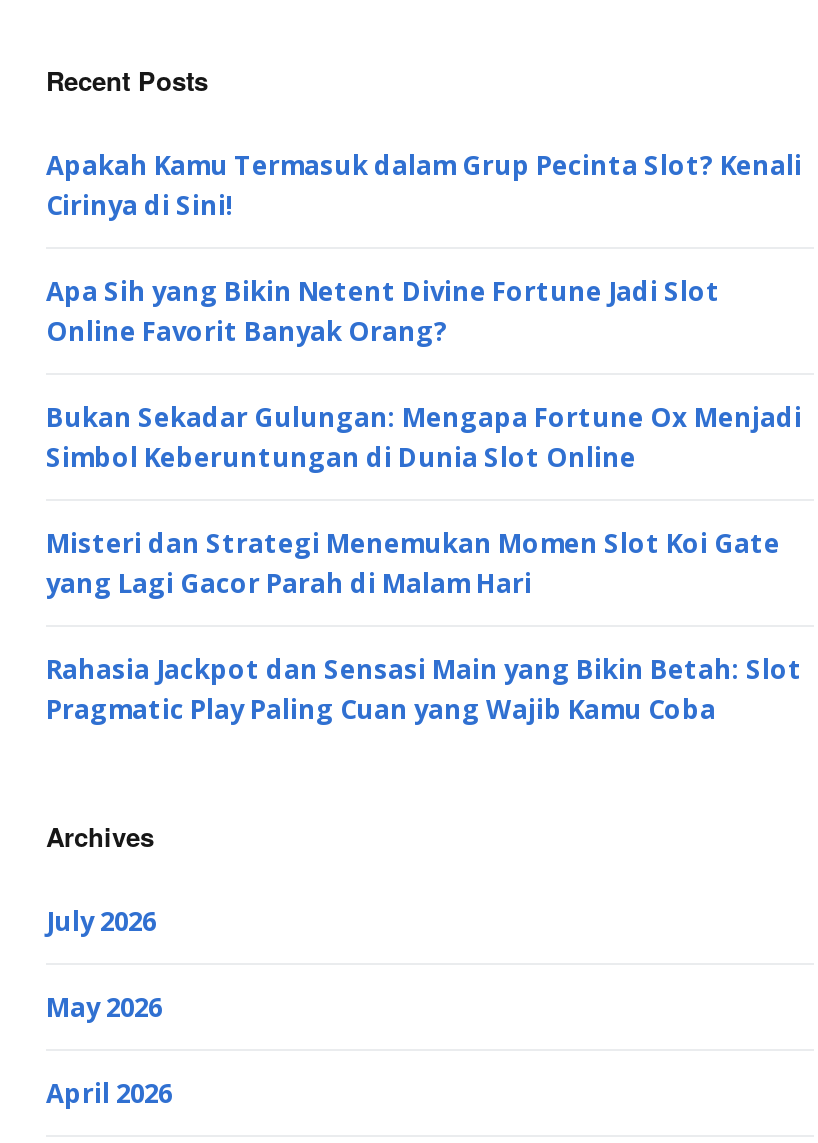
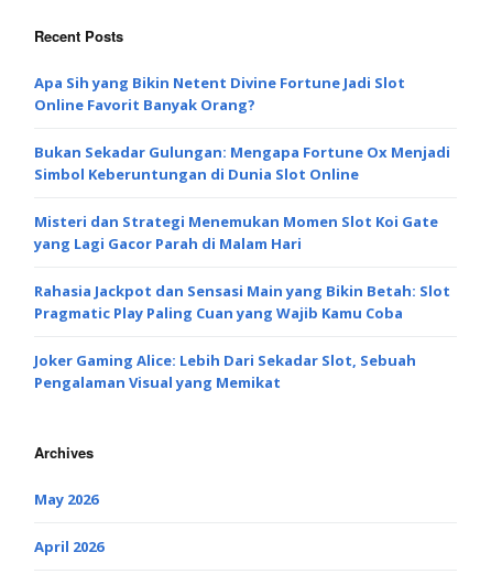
[46,146,802,222] Apakah Kamu Termasuk dalam Grup Pecinta Slot? Kenali | Cirinya di Sini! -> none
moved [46,272,802,726] -> [34,72,450,322]: Apa Sih yang Bikin Netent Divine Fortune Jadi Slot | Online Favorit Banyak Orang? | Bukan Sekadar Gulungan: Mengapa Fortune Ox Menjadi | Simbol Keberuntungan di Dunia Slot Online | Misteri dan Strategi Menemukan Momen Slot Koi Gate | yang Lagi Gacor Parah di Malam Hari | Rahasia Jackpot dan Sensasi Main yang Bikin Betah: Slot | Pragmatic Play Paling Cuan yang Wajib Kamu Coba
none -> [34,350,416,392] Joker Gaming Alice: Lebih Dari Sekadar Slot, Sebuah | Pengalaman Visual yang Memikat
[46,902,156,938] July 2026 -> none

